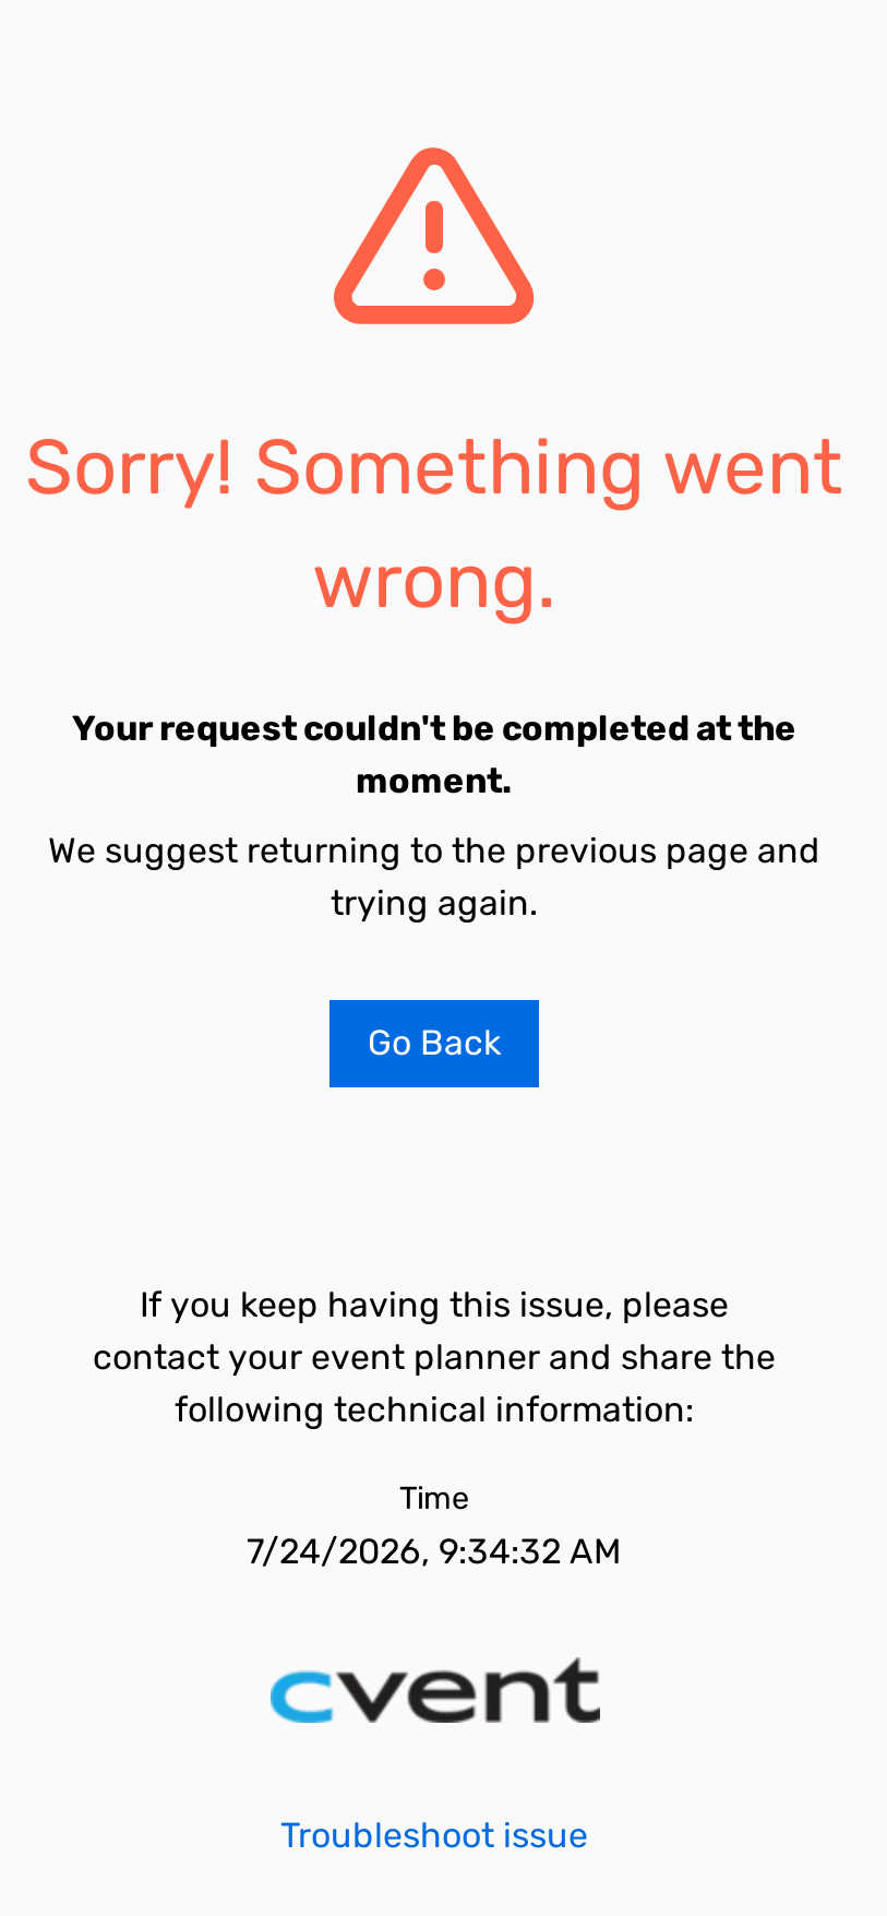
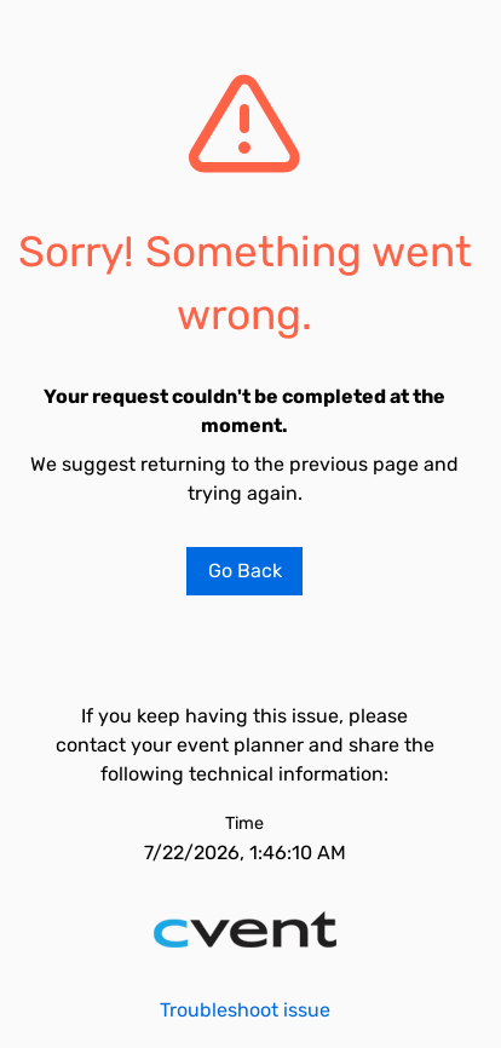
[247,1531,622,1572] 7/24/2026, 9:34:32 AM -> [143,841,345,864] 7/22/2026, 1:46:10 AM

